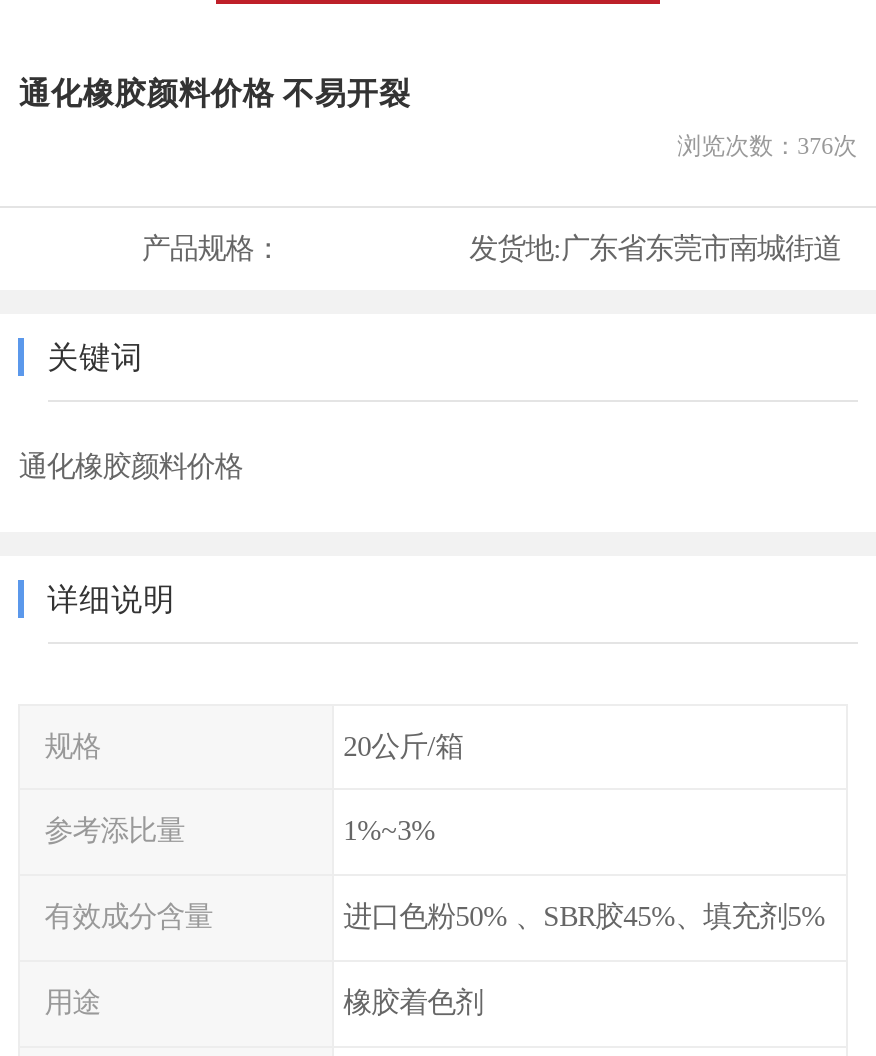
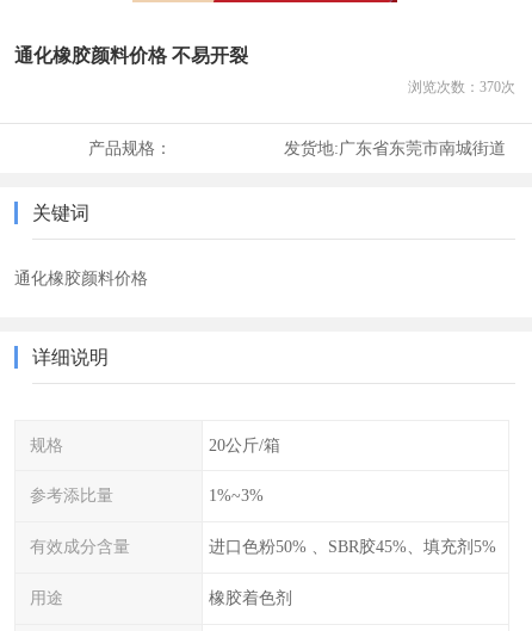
[677,131,857,159] 浏览次数：376次 -> [408,78,515,95] 浏览次数：370次

